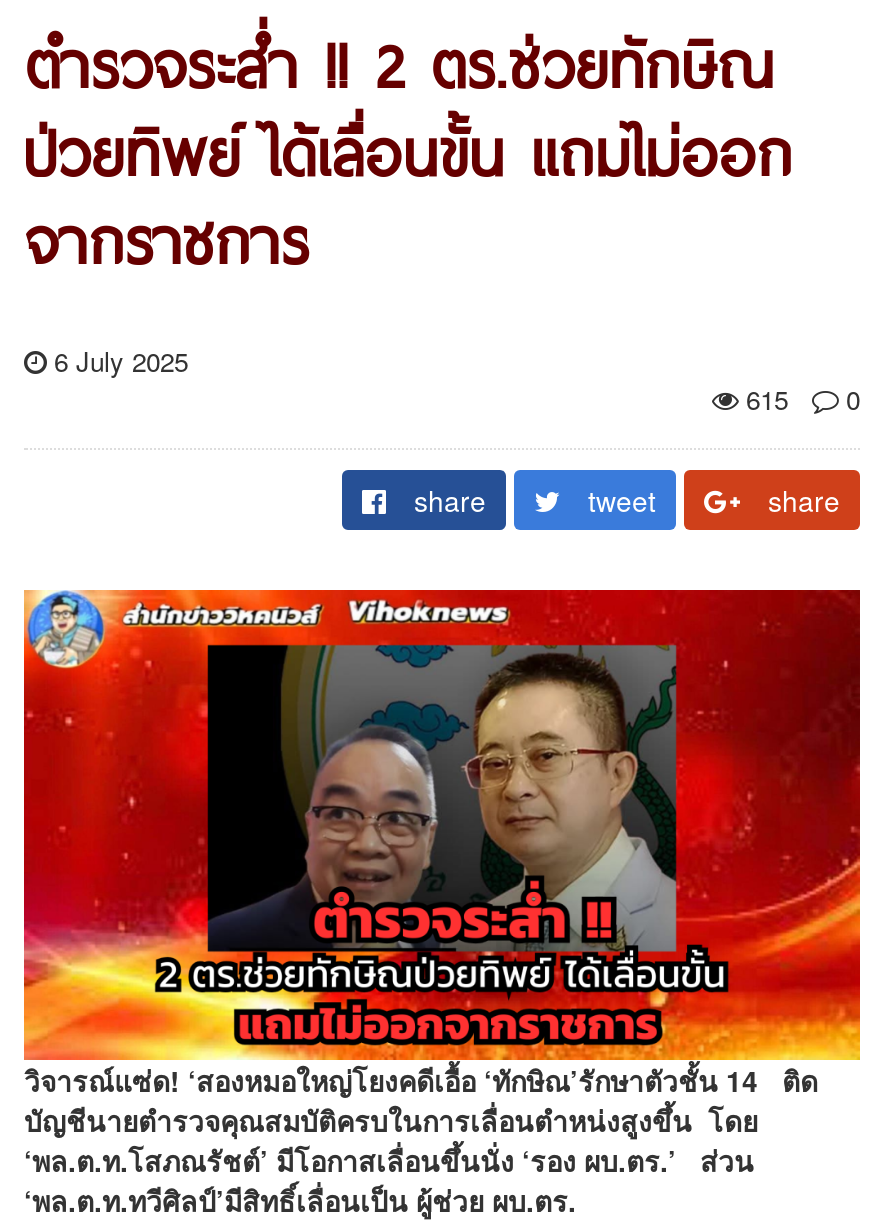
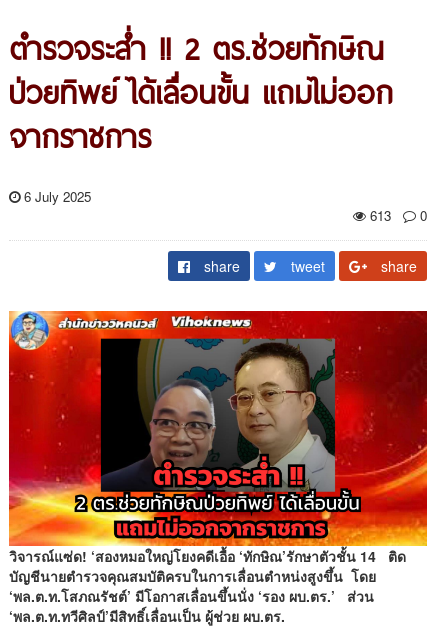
[738,380,860,418] 615 0 -> [366,206,427,225] 613 0

